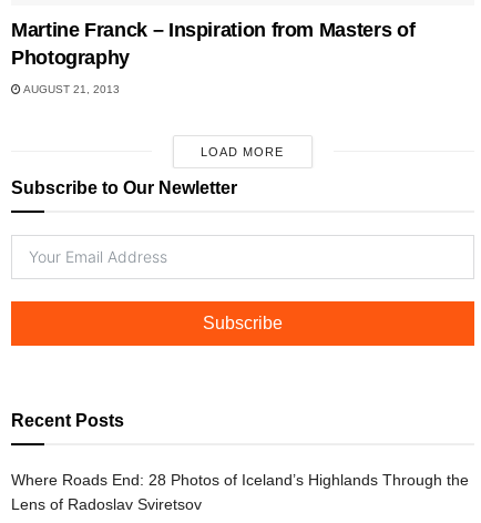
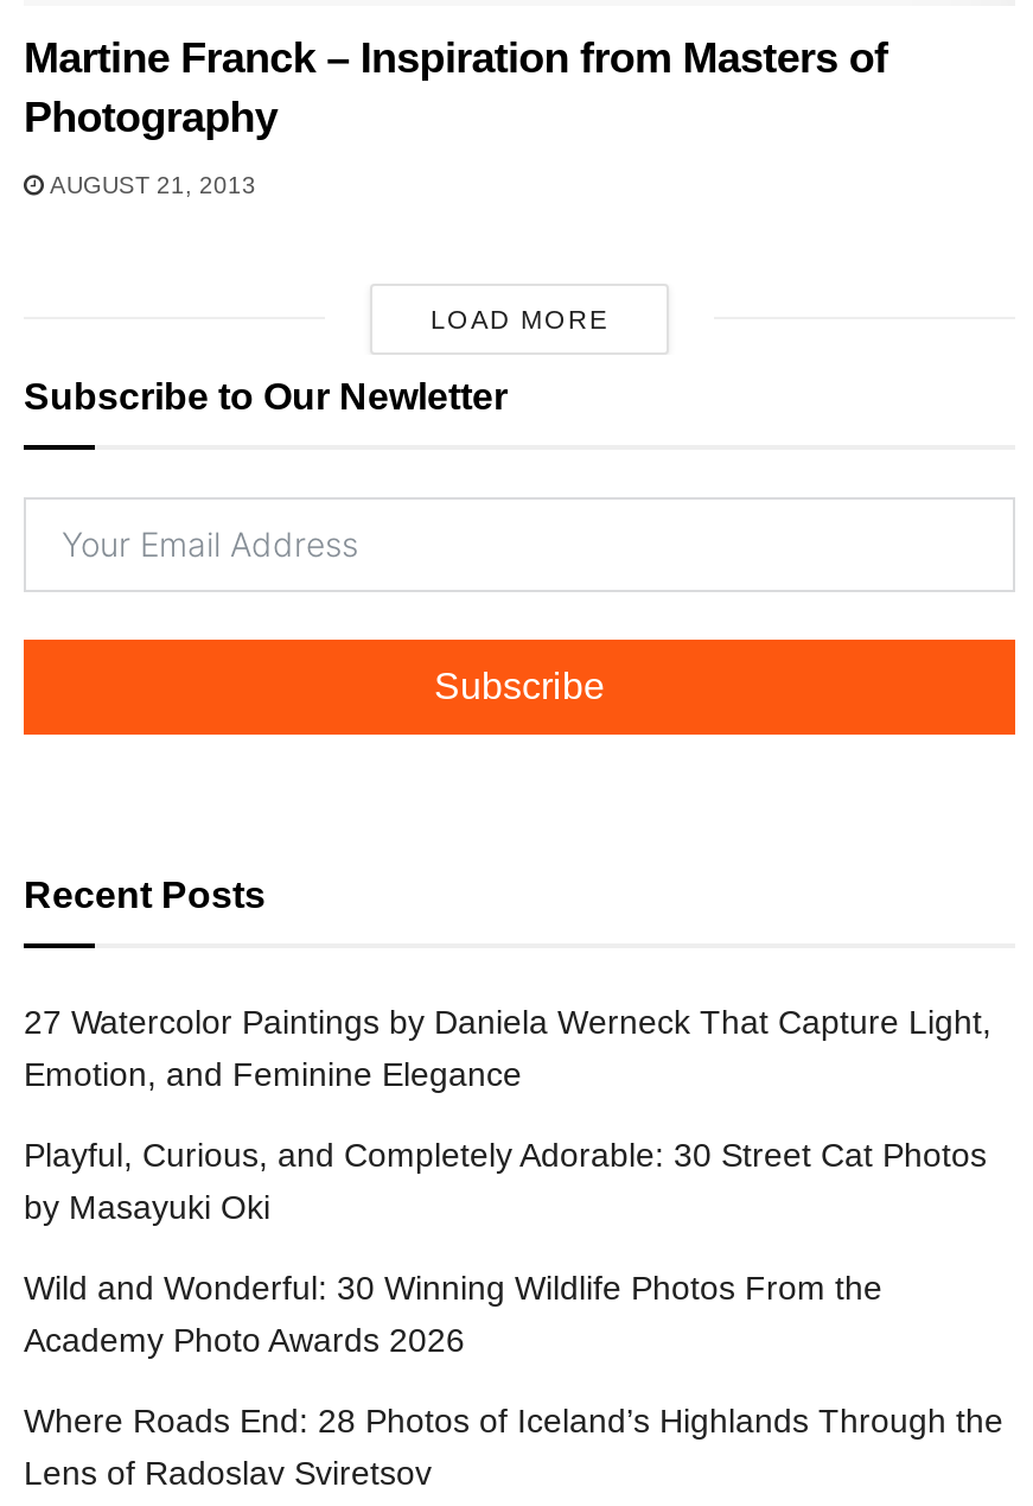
none -> [24,1002,991,1358] 27 Watercolor Paintings by Daniela Werneck That Capture Light, | Emotion, and Feminine Elegance | Playful, Curious, and Completely Adorable: 30 Street Cat Photos | by Masayuki Oki | Wild and Wonderful: 30 Winning Wildlife Photos From the | Academy Photo Awards 2026

